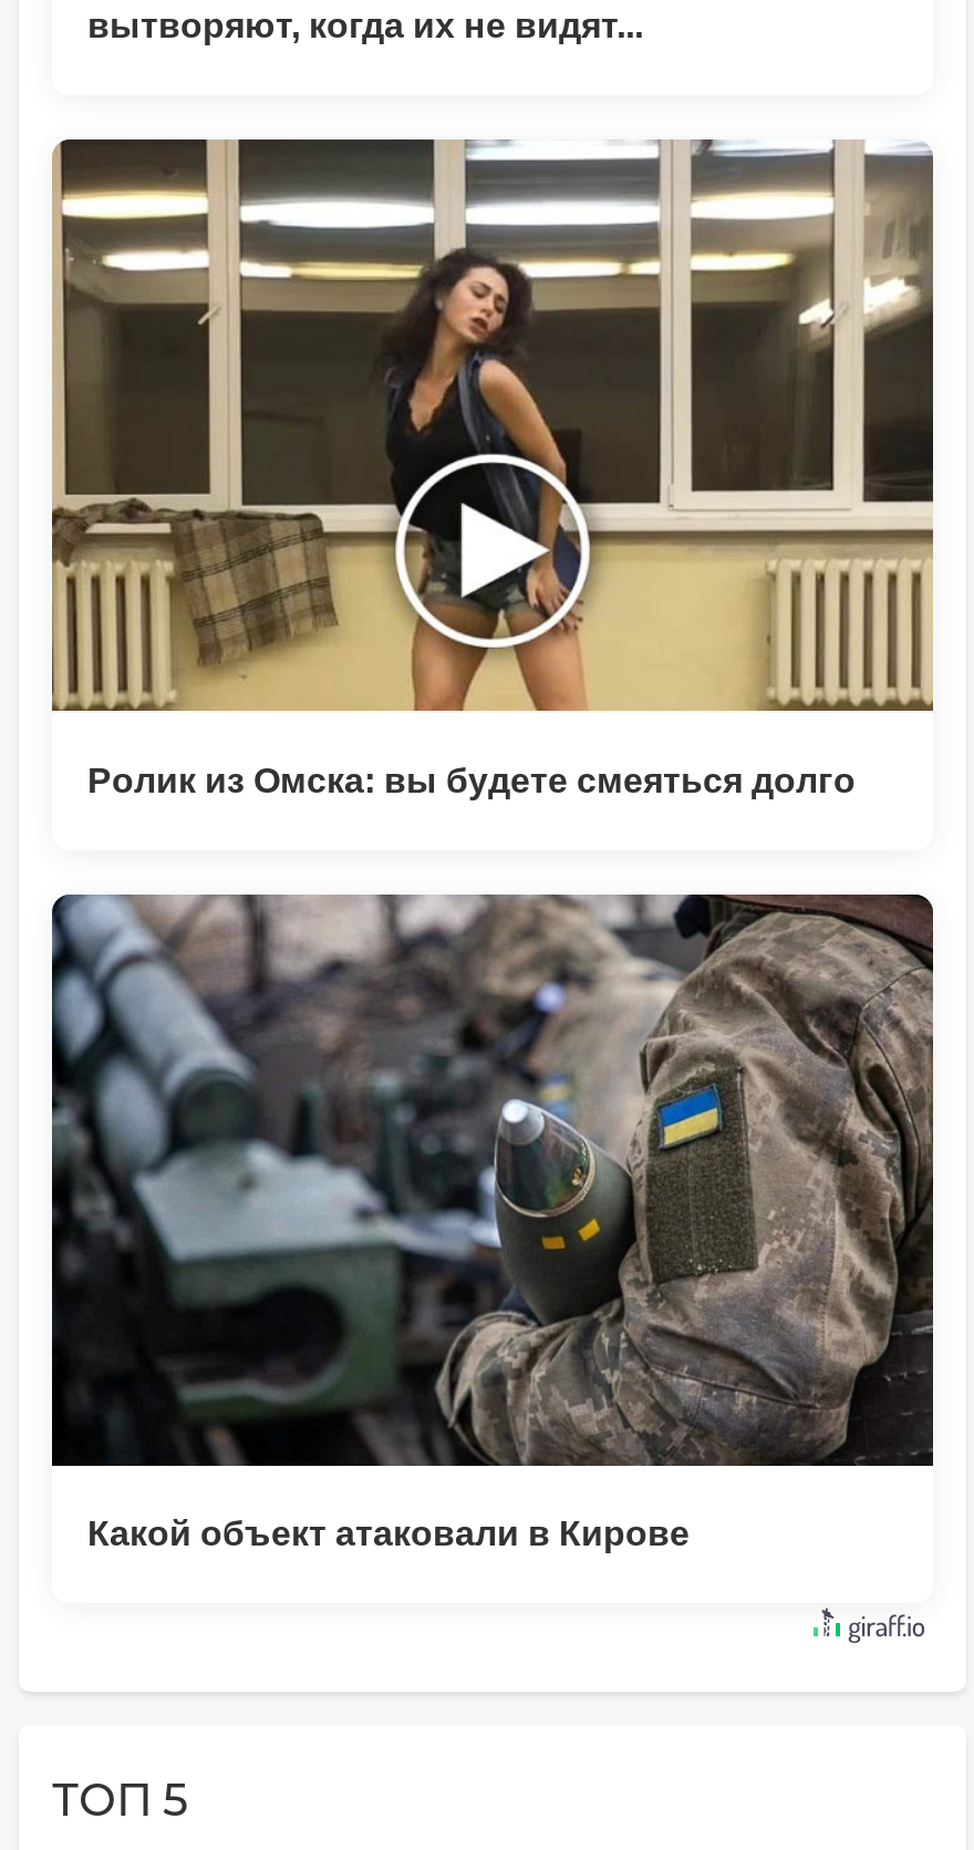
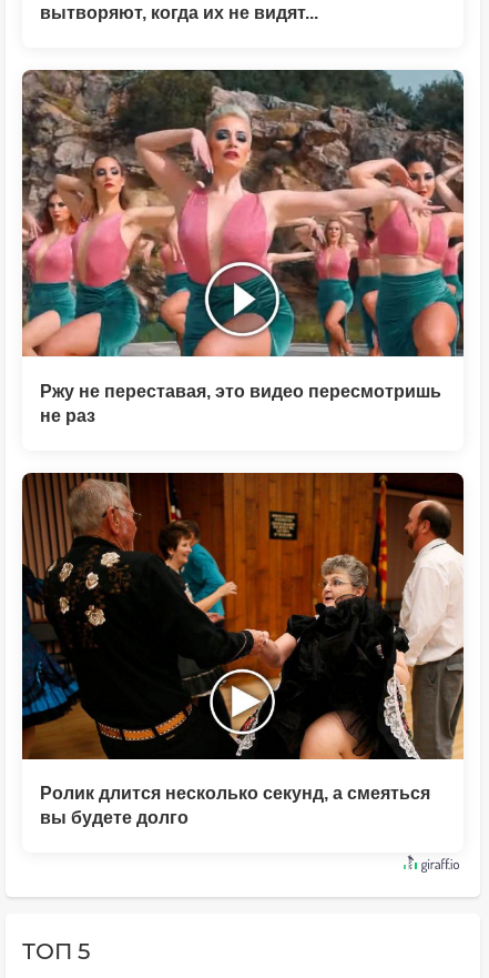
[52,139,933,798] [image] | Ролик из Омска: вы будете смеяться долго -> [22,69,465,425] [image] | Ржу не переставая, это видео пересмотришь | не раз
[50,892,935,1553] [image] | Какой объект атаковали в Кирове -> [21,472,465,827] [image] | Ролик длится несколько секунд, а смеяться | вы будете долго

